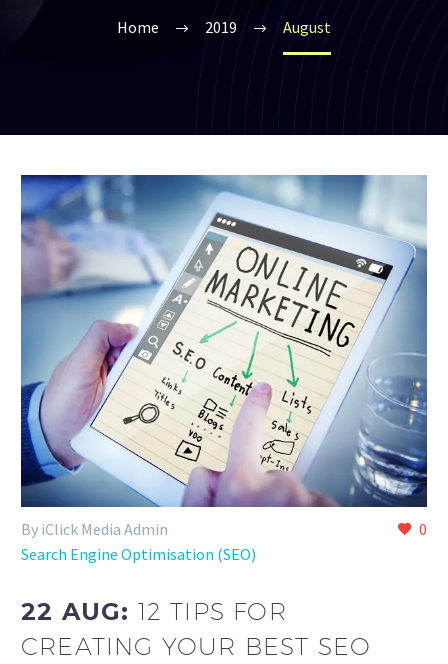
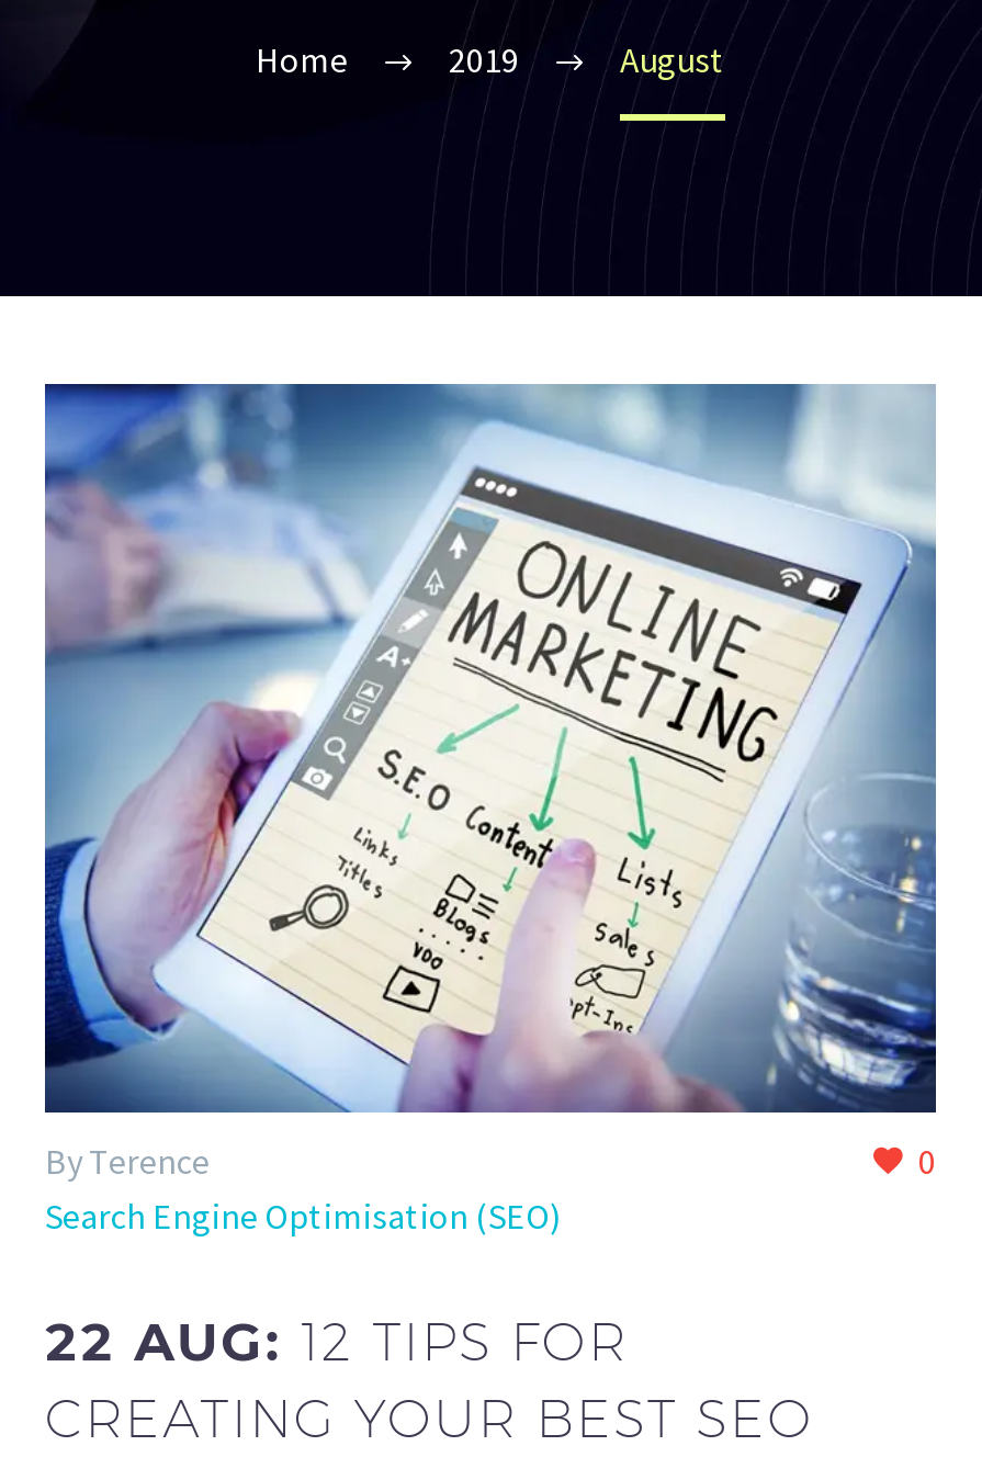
[21,519,168,539] By iClick Media Admin -> [45,1140,210,1184] By Terence

